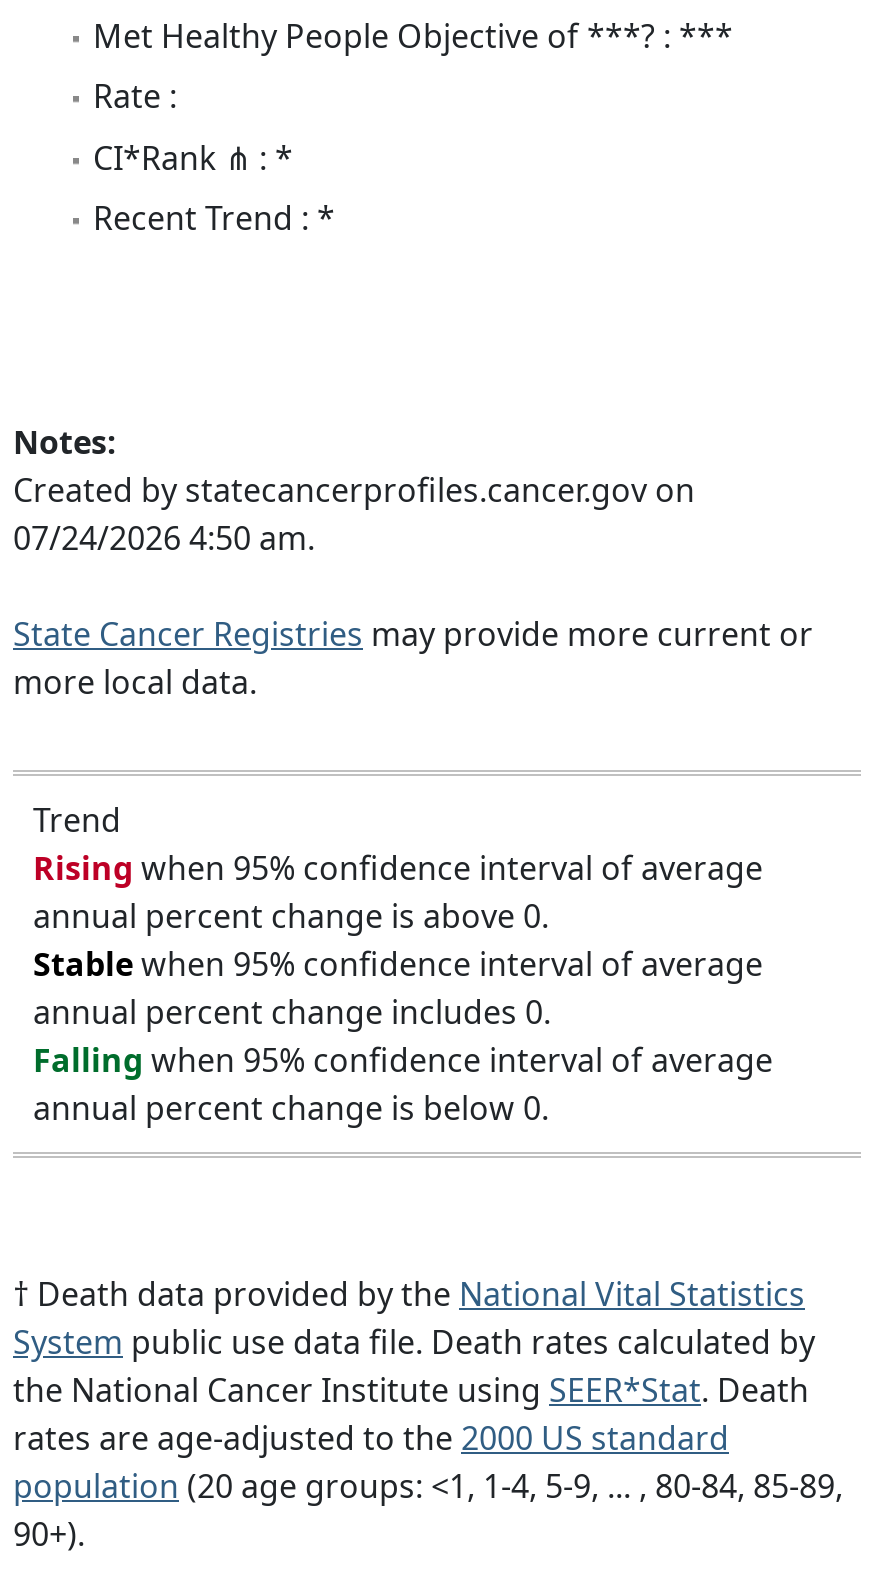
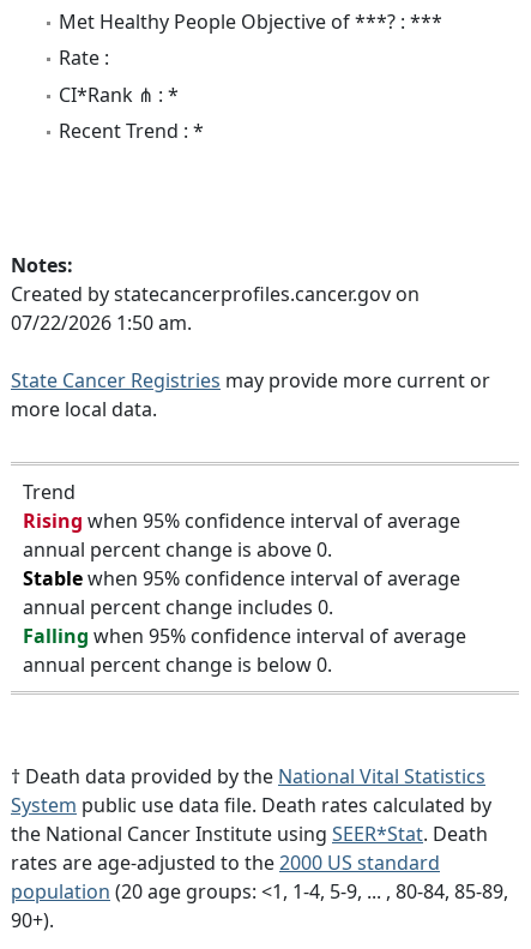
[13,516,315,560] 07/24/2026 4:50 am. -> [11,309,192,336] 07/22/2026 1:50 am.

